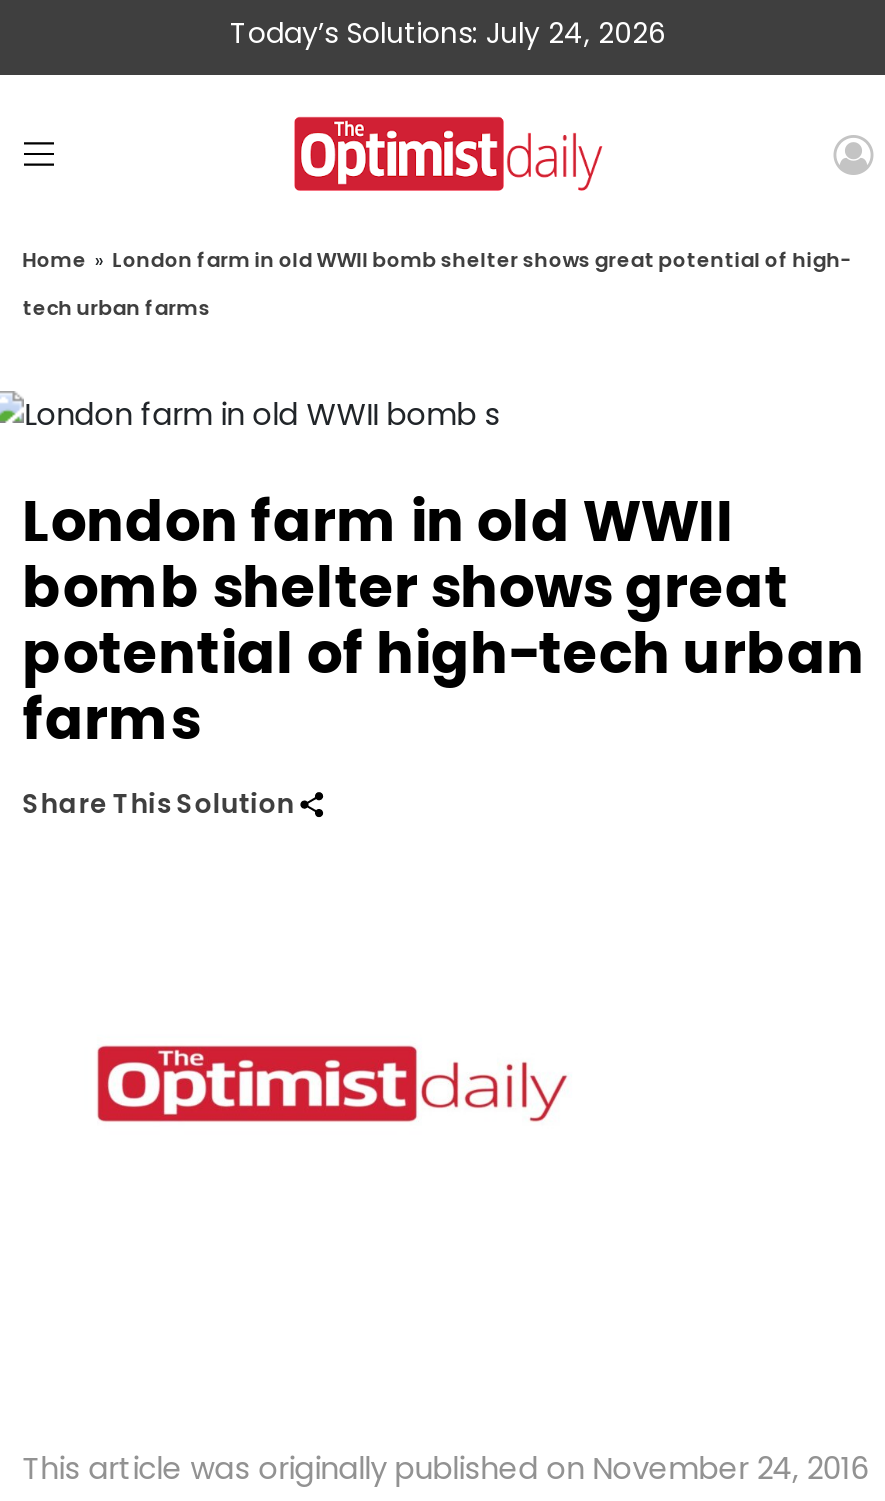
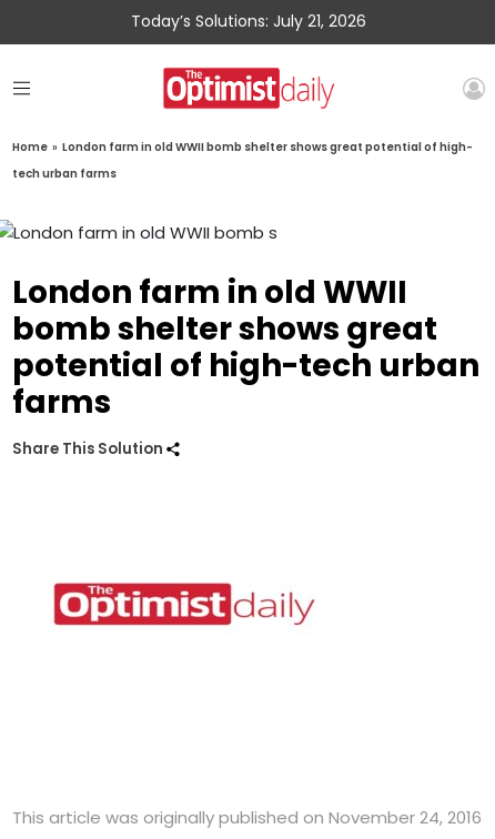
[230,13,666,53] Today’s Solutions: July 24, 2026 -> [131,10,366,32] Today’s Solutions: July 21, 2026

